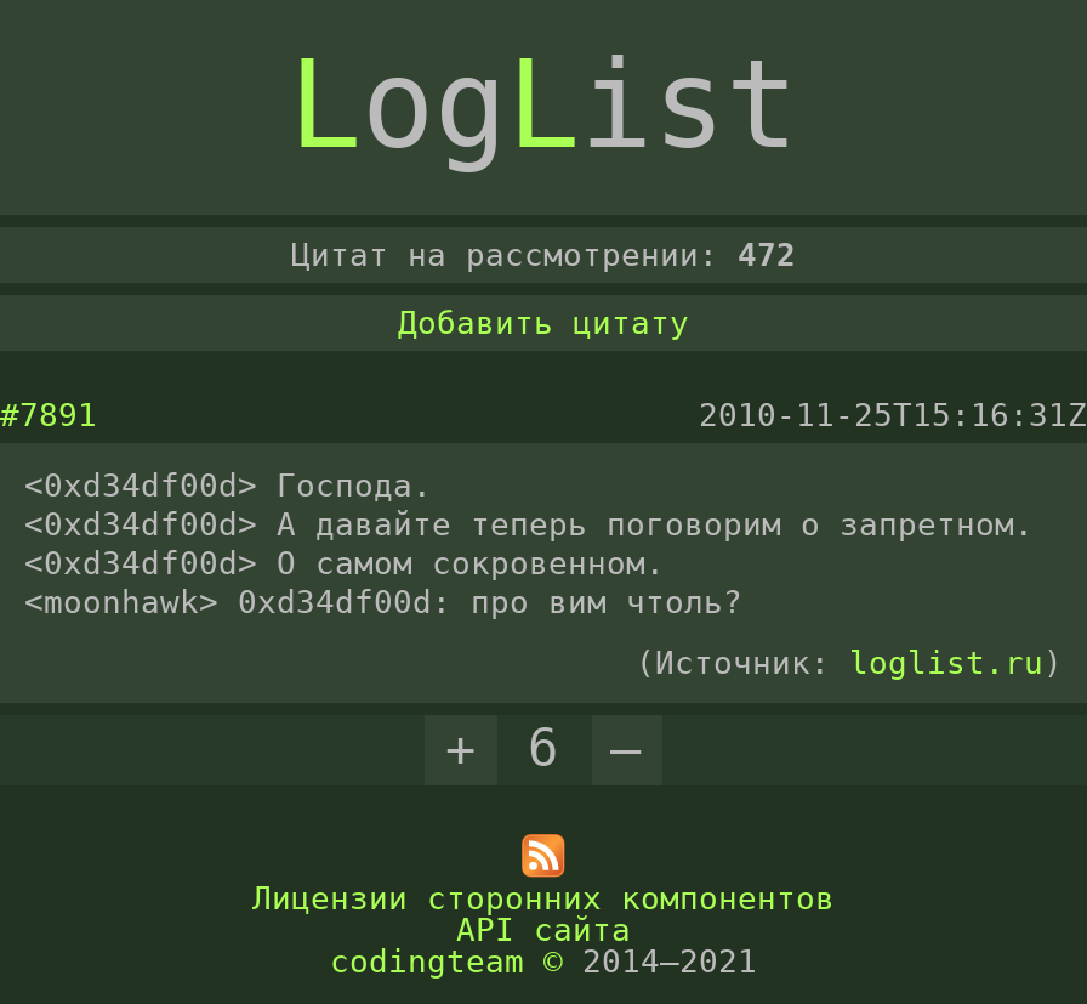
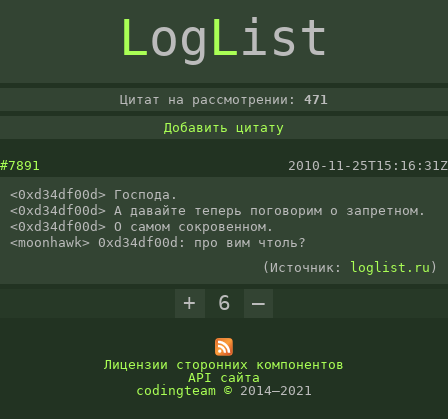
[291,237,796,273] Цитат на рассмотрении: 472 -> [120,92,328,107] Цитат на рассмотрении: 471

